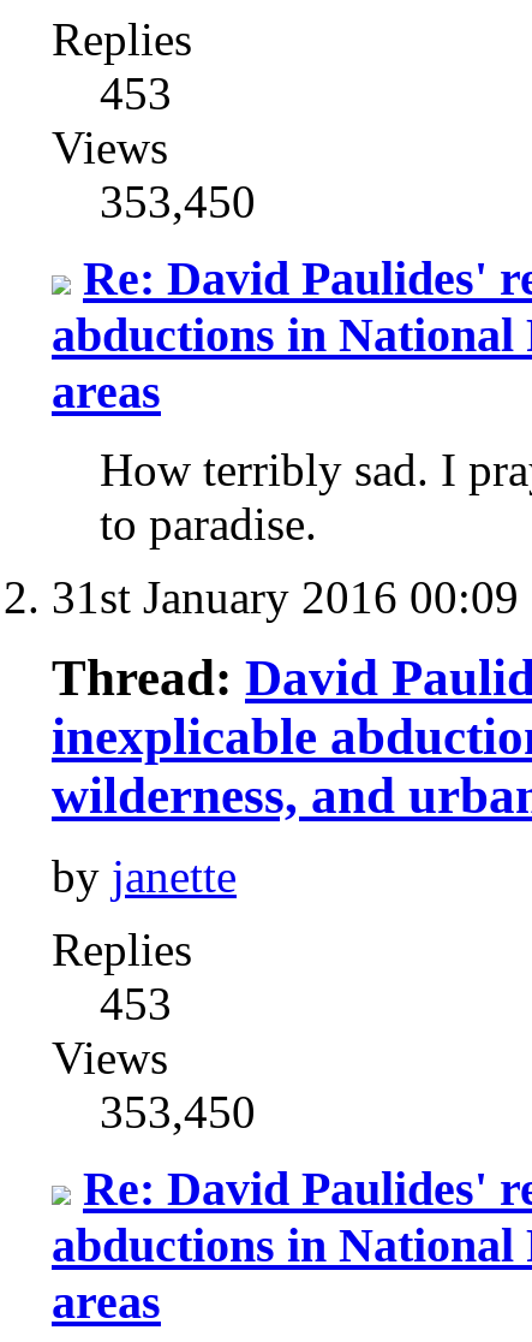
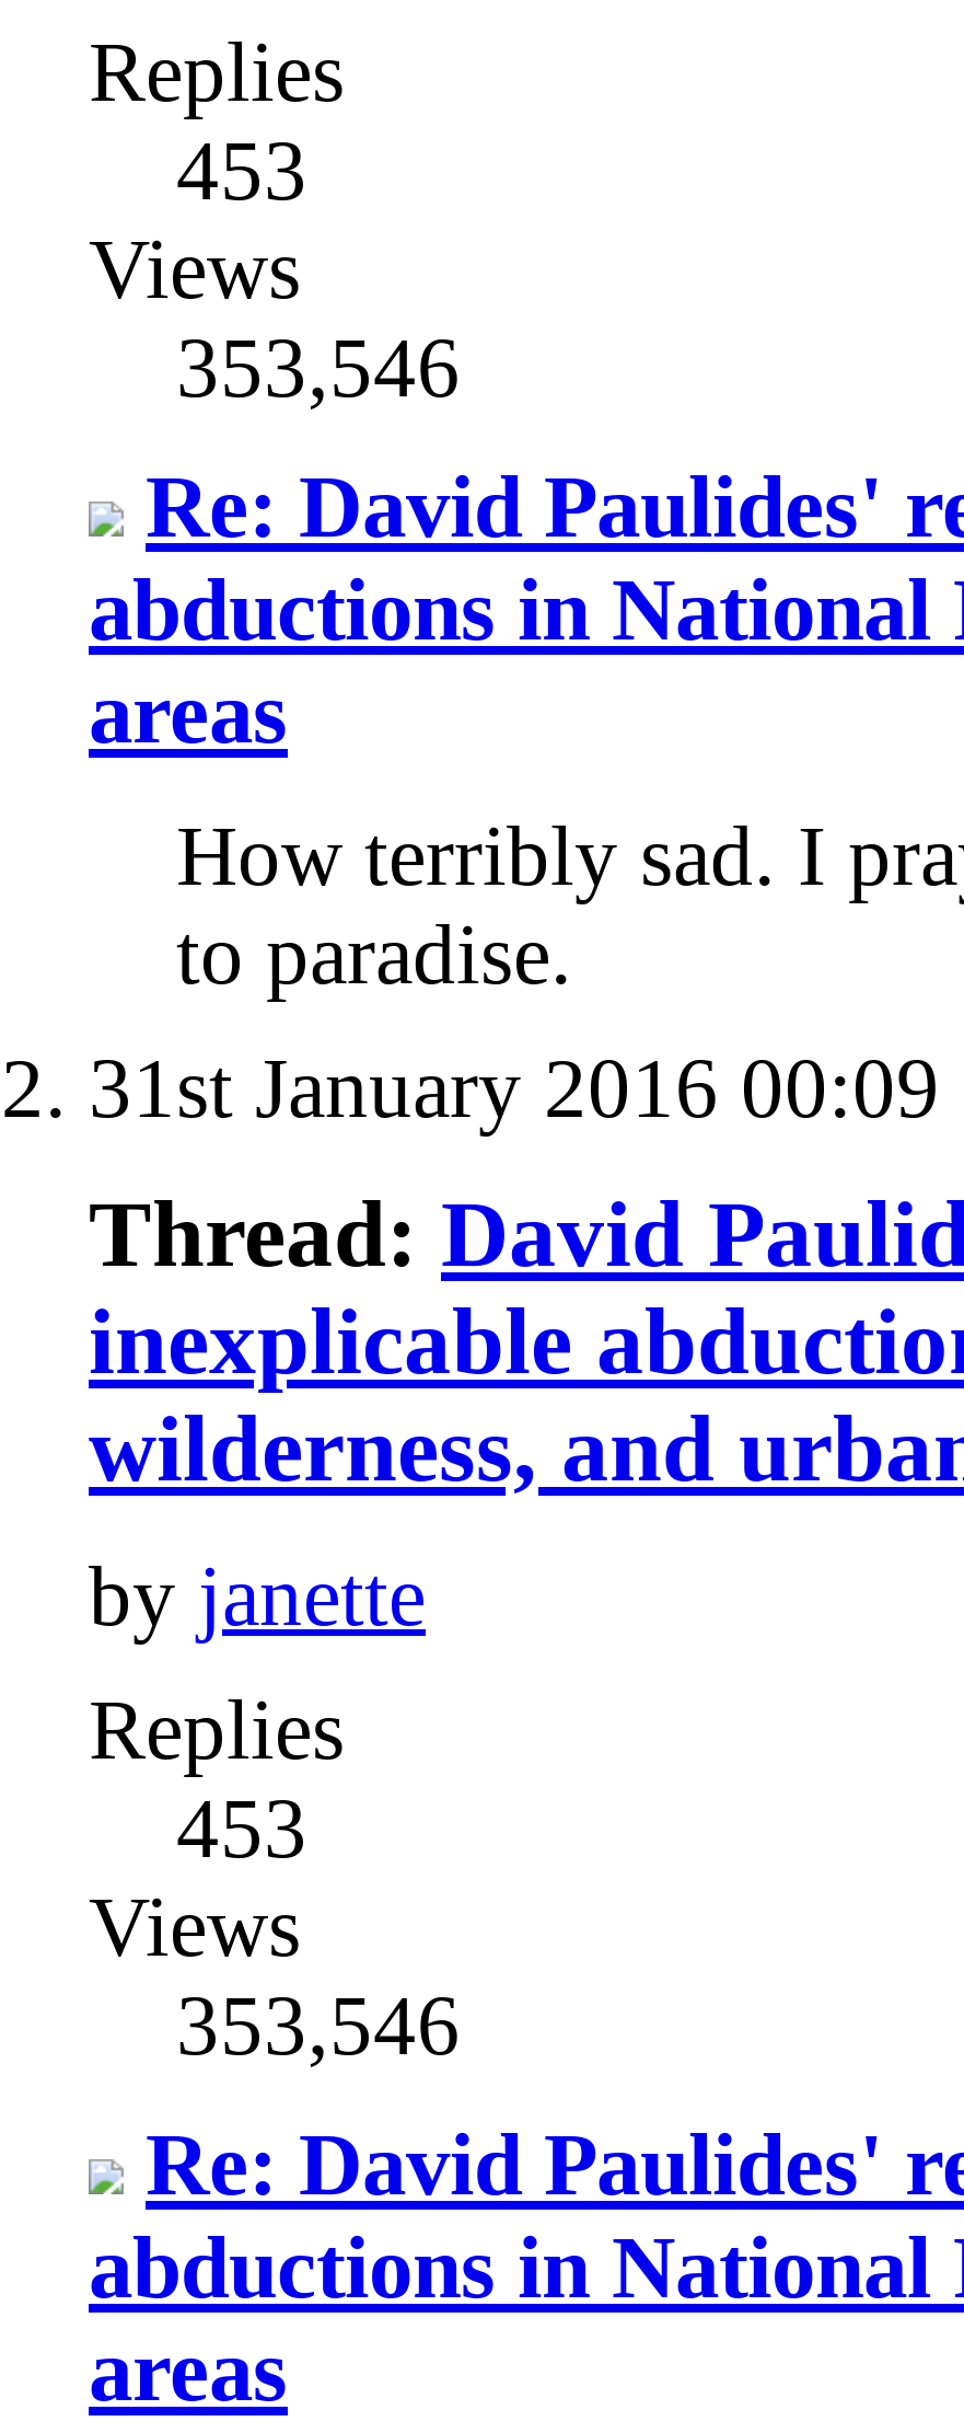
[100,175,256,227] 353,450 -> [176,319,461,413] 353,546
[100,1086,256,1137] 353,450 -> [176,1977,461,2071] 353,546

